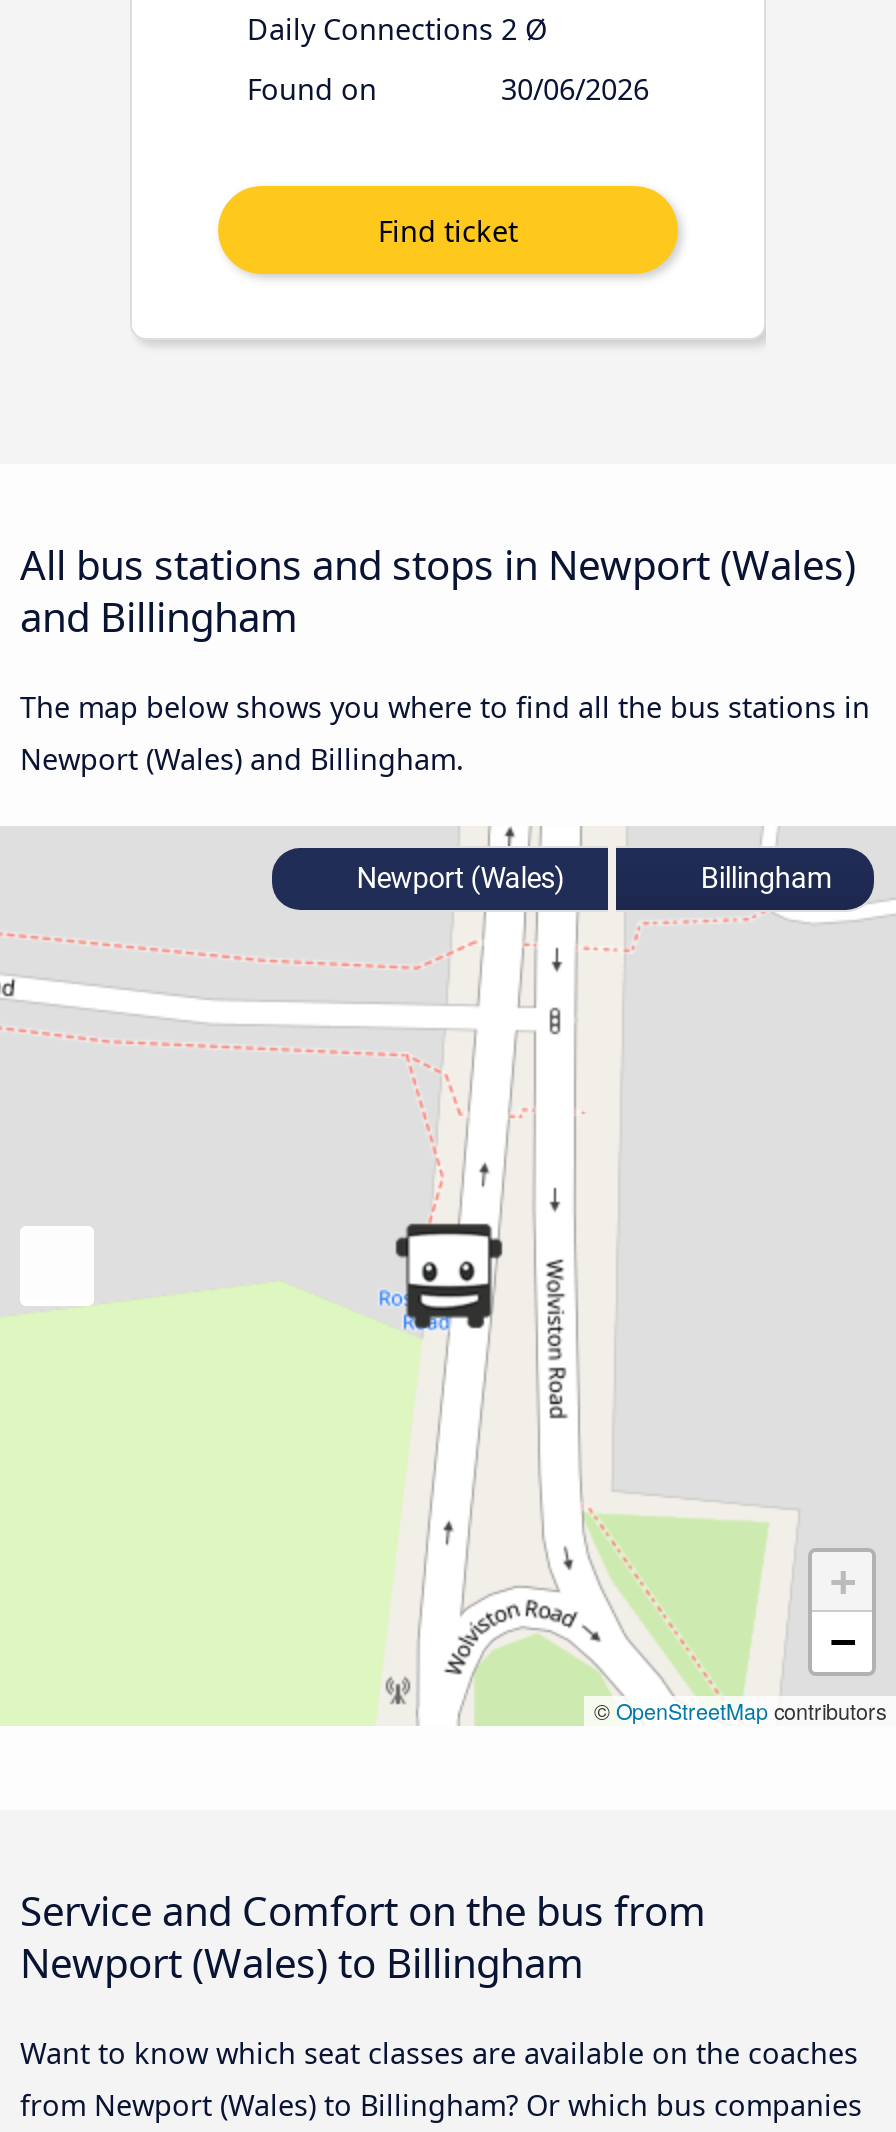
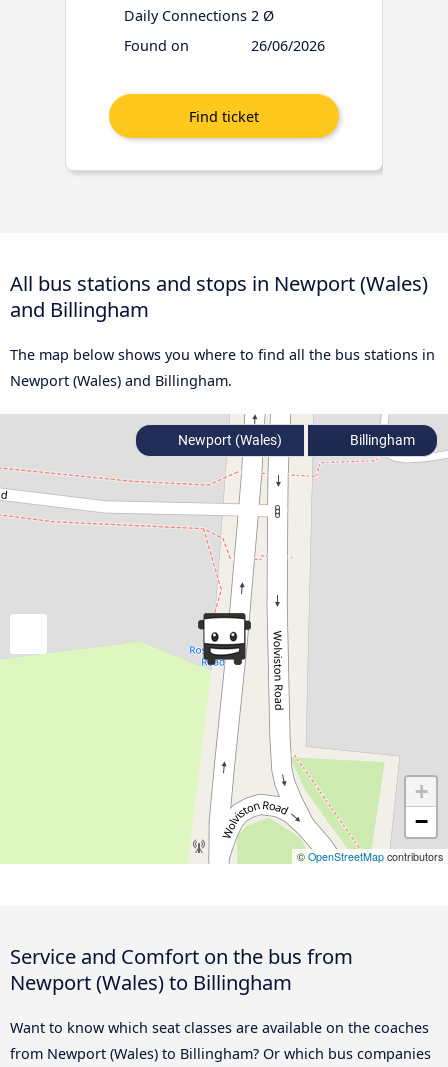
[501,71,649,109] 30/06/2026 -> [250,36,324,55] 26/06/2026

